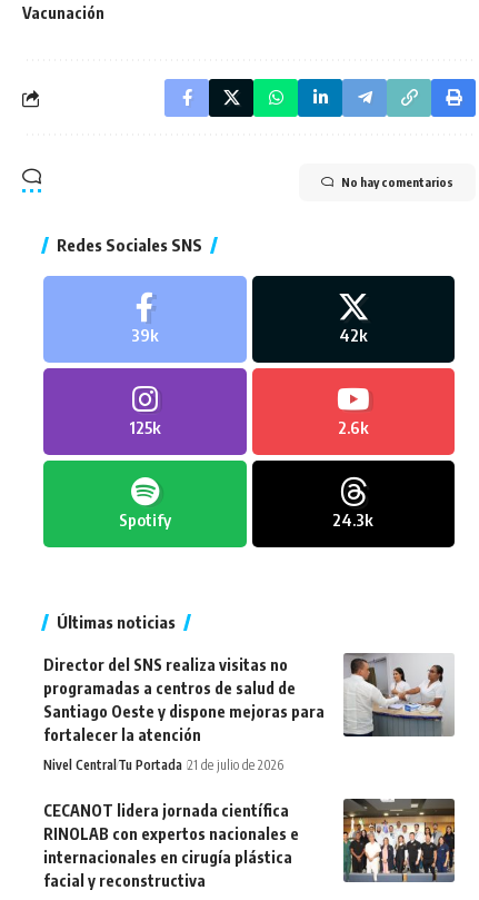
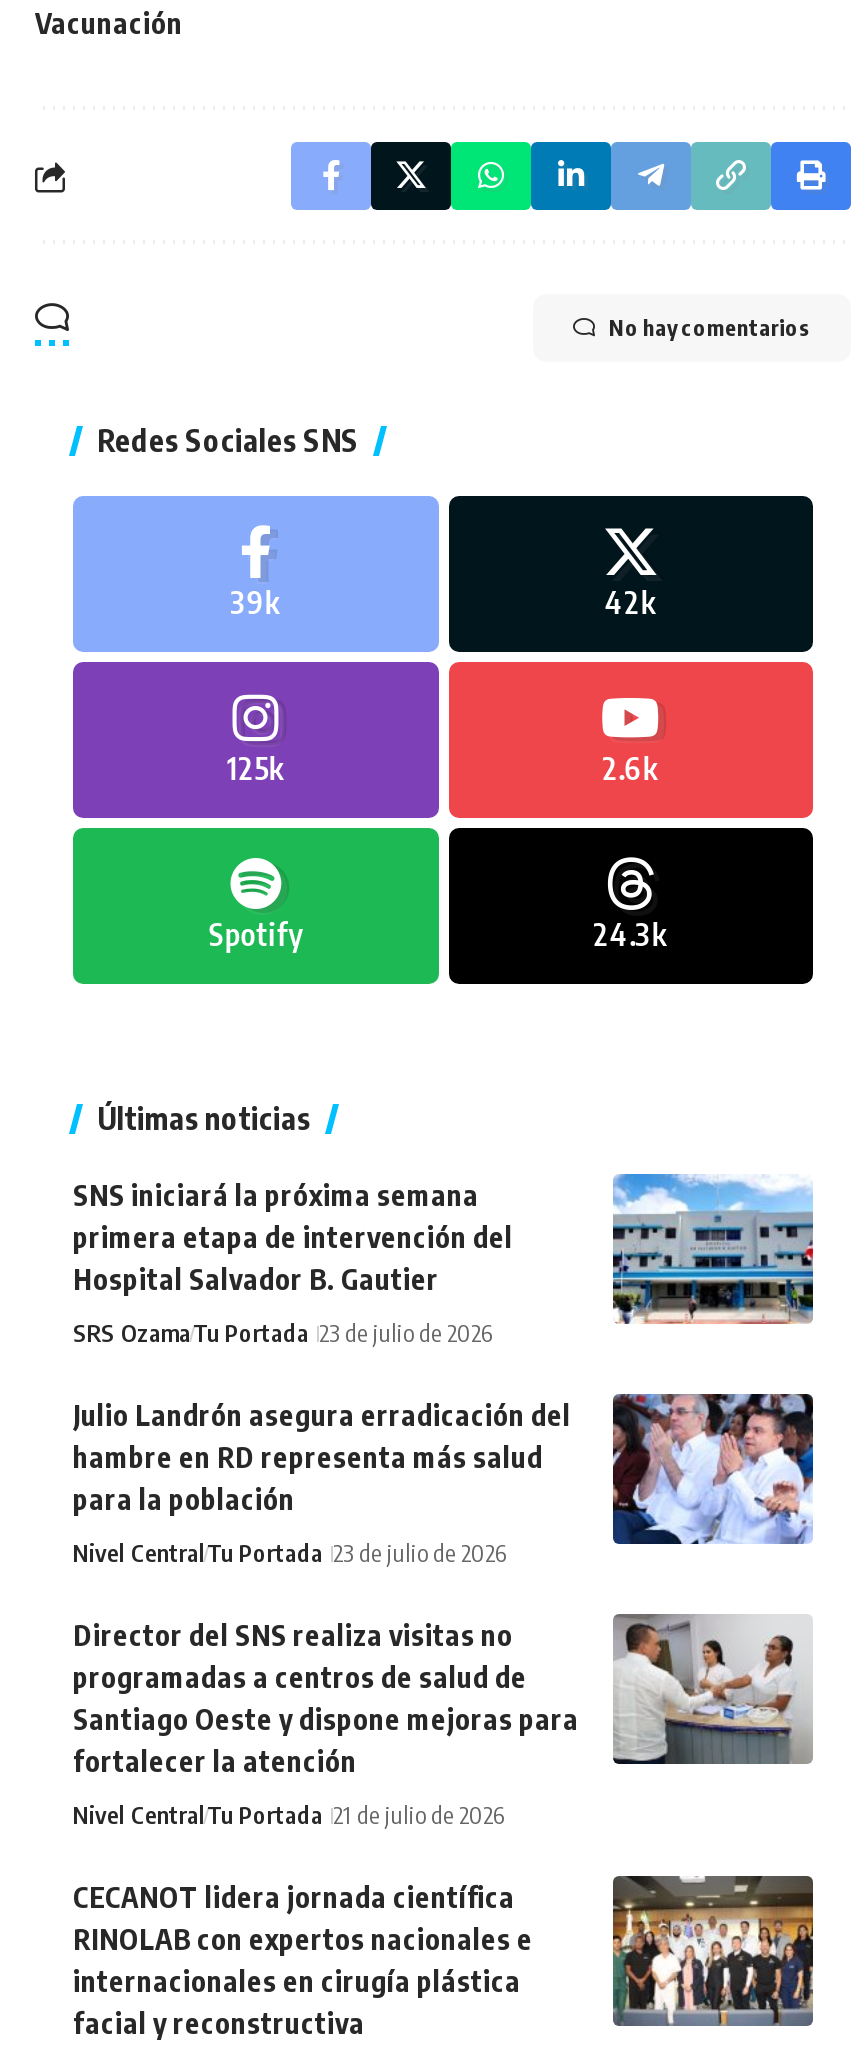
none -> [73,1172,813,1569] [image] | SNS iniciará la próxima semana | primera etapa de intervención del | Hospital Salvador B. Gautier | SRS OzamaTu Portada 23 de julio de 2026 | Julio Landrón asegura erradicación del | hambre en RD representa más salud | para la población | Nivel CentralTu Portada 23 de julio de 2026
none -> [611,1392,815,1546] [image]

